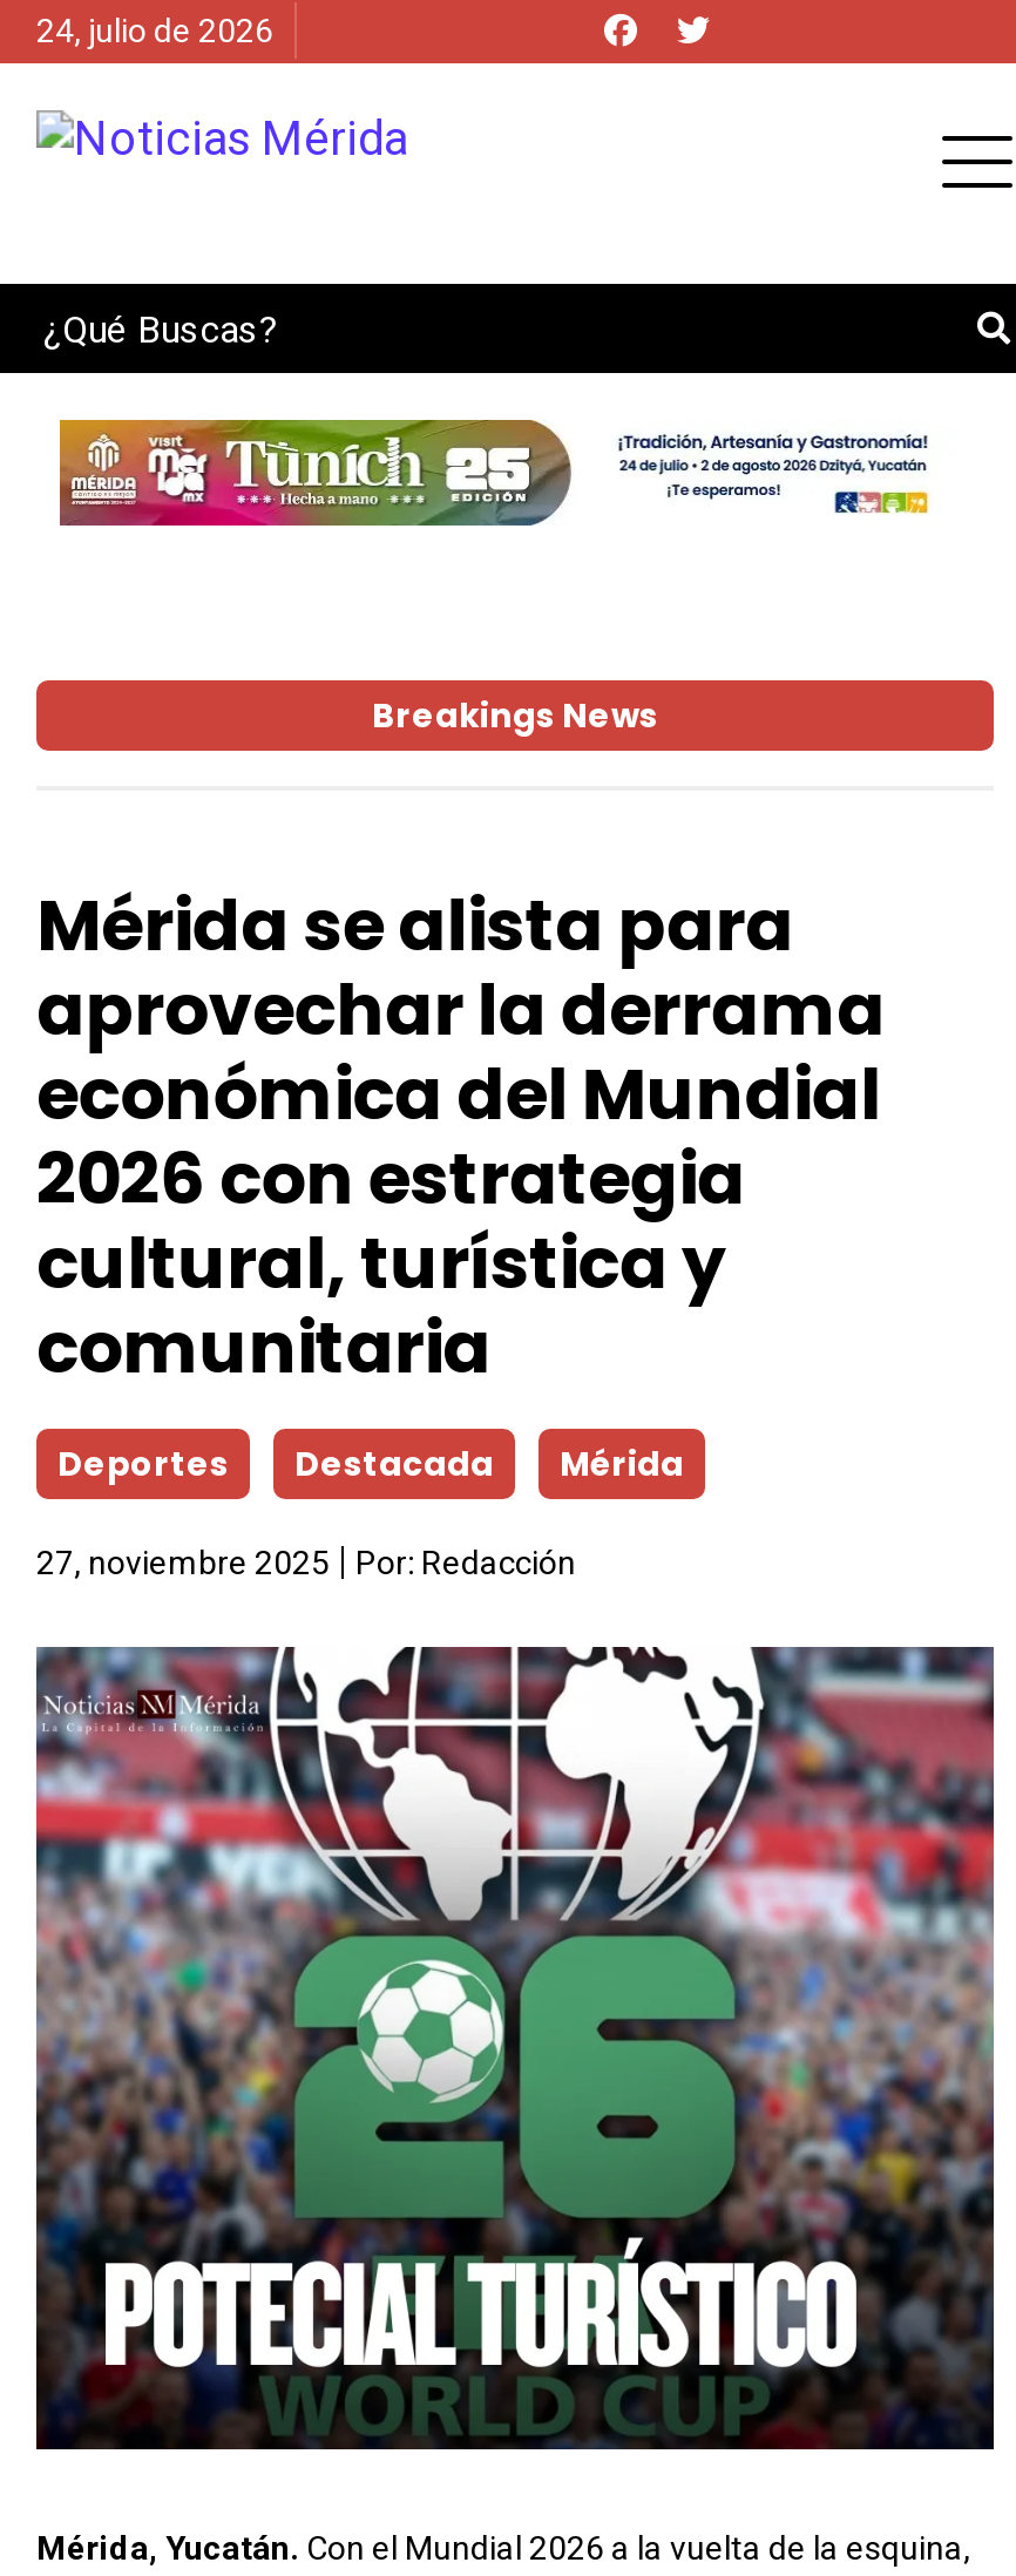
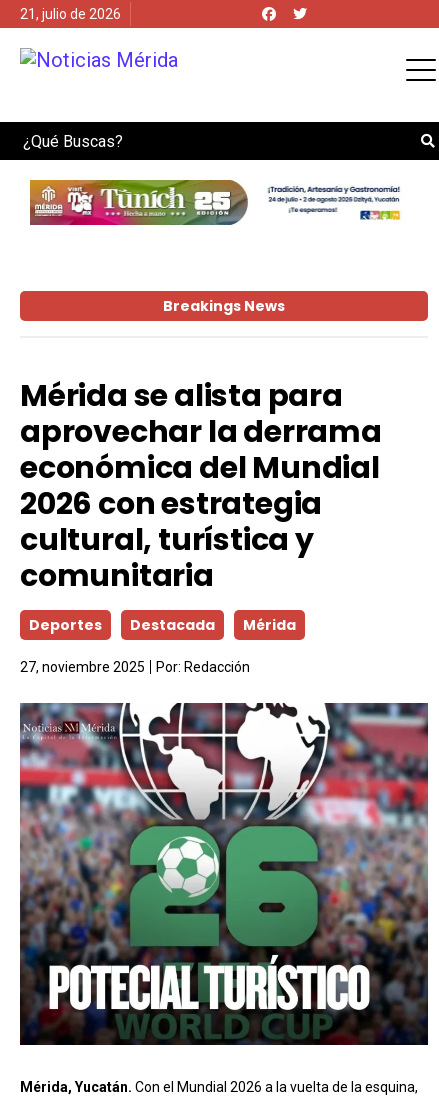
[36,12,273,49] 24, julio de 2026 -> [20,6,121,22] 21, julio de 2026

